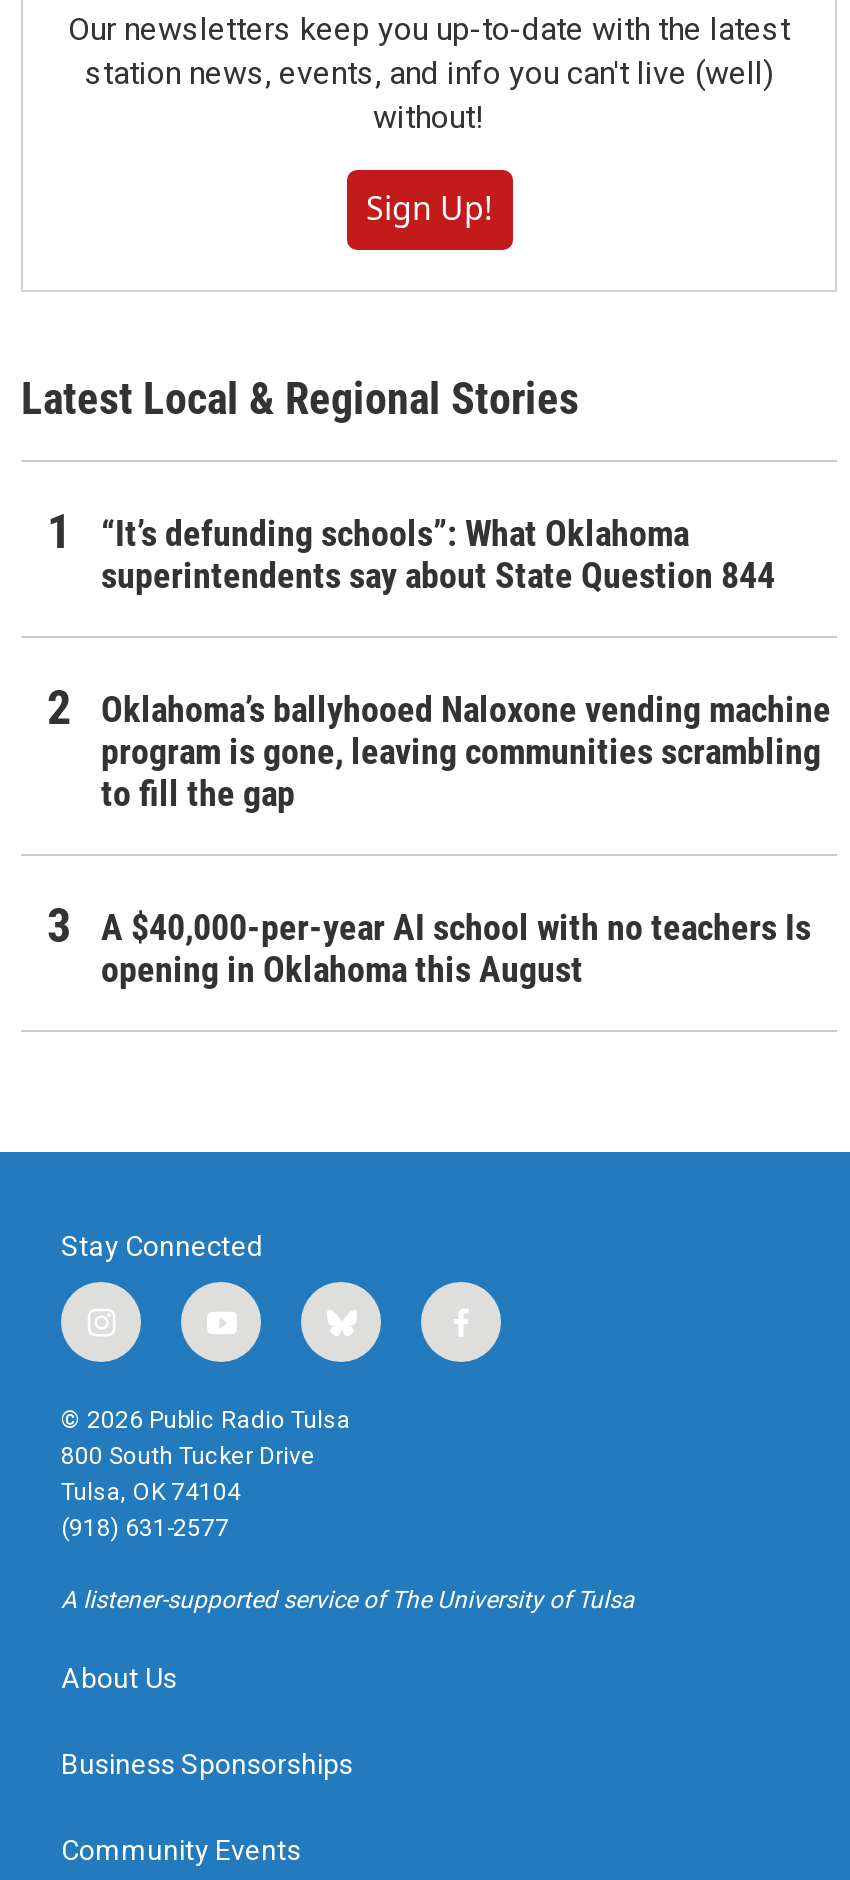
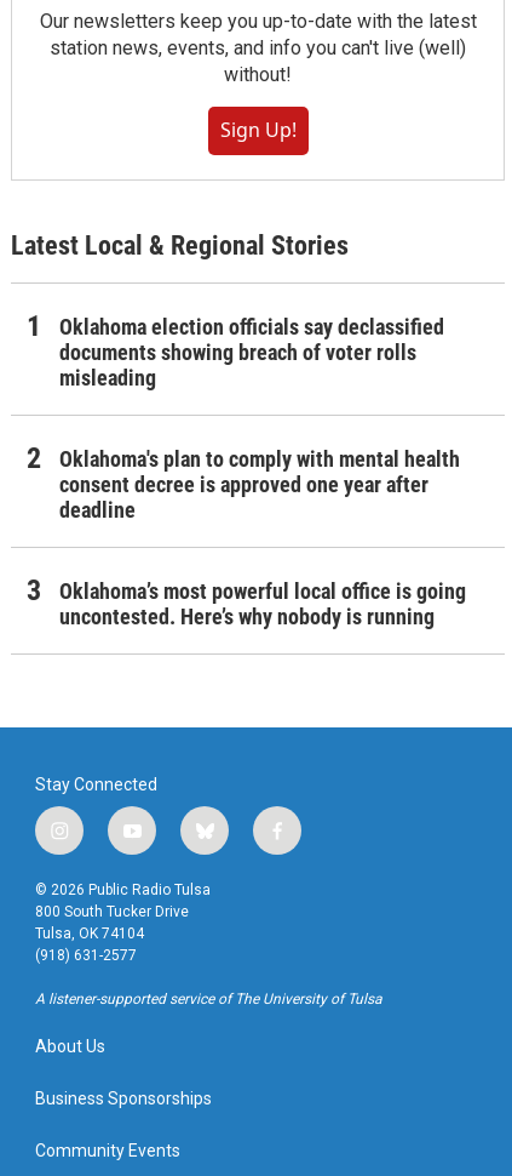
[101,513,775,597] “It’s defunding schools”: What Oklahoma | superintendents say about State Question 844 -> [59,314,444,391] Oklahoma election officials say declassified | documents showing breach of voter rolls | misleading
[101,689,831,815] Oklahoma’s ballyhooed Naloxone vending machine | program is gone, leaving communities scrambling | to fill the gap -> [59,447,460,523] Oklahoma's plan to comply with mental health | consent decree is approved one year after | deadline
[101,907,811,991] A $40,000-per-year AI school with no teachers Is | opening in Oklahoma this August -> [59,579,466,630] Oklahoma’s most powerful local office is going | uncontested. Here’s why nobody is running

